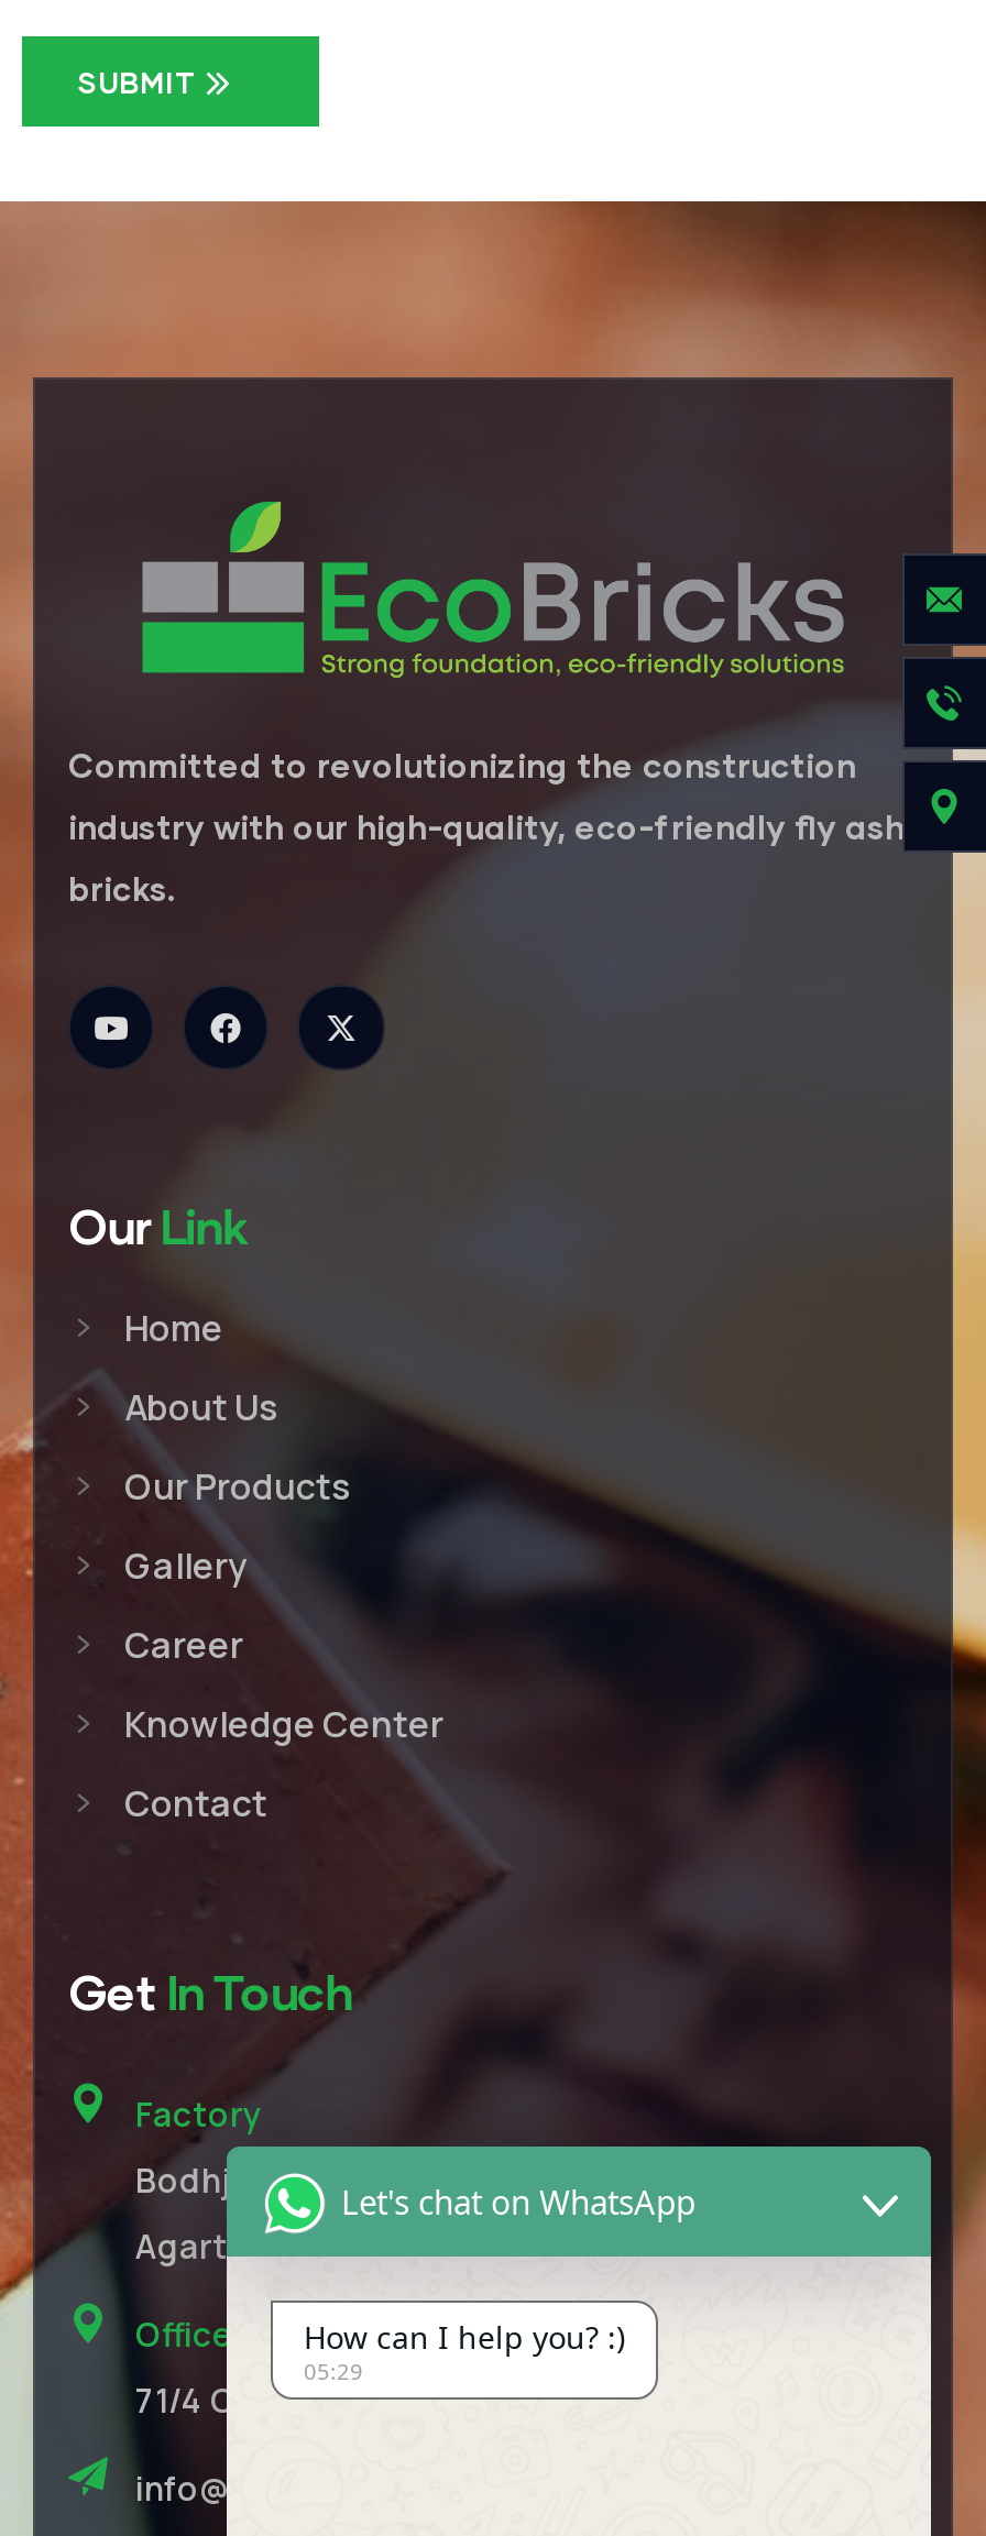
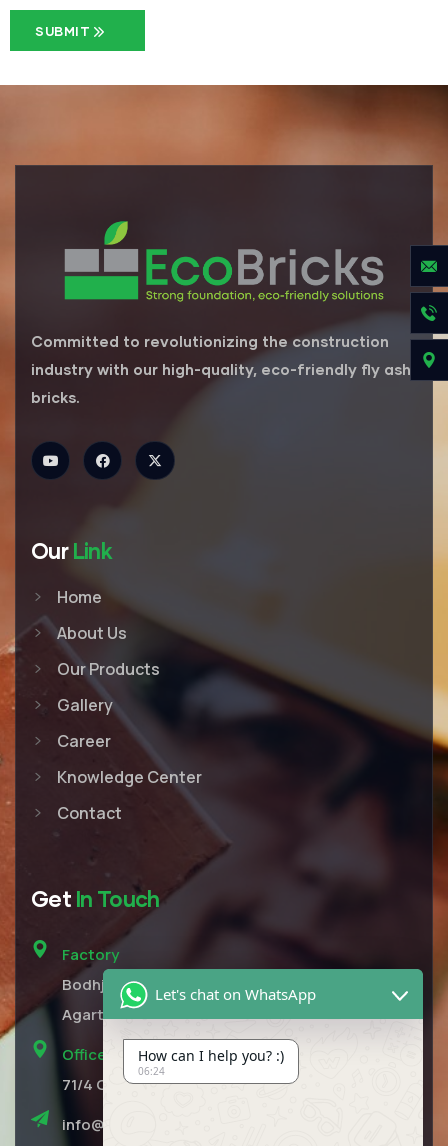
[304,2356,363,2386] 05:29 -> [138,1064,165,1078] 06:24

